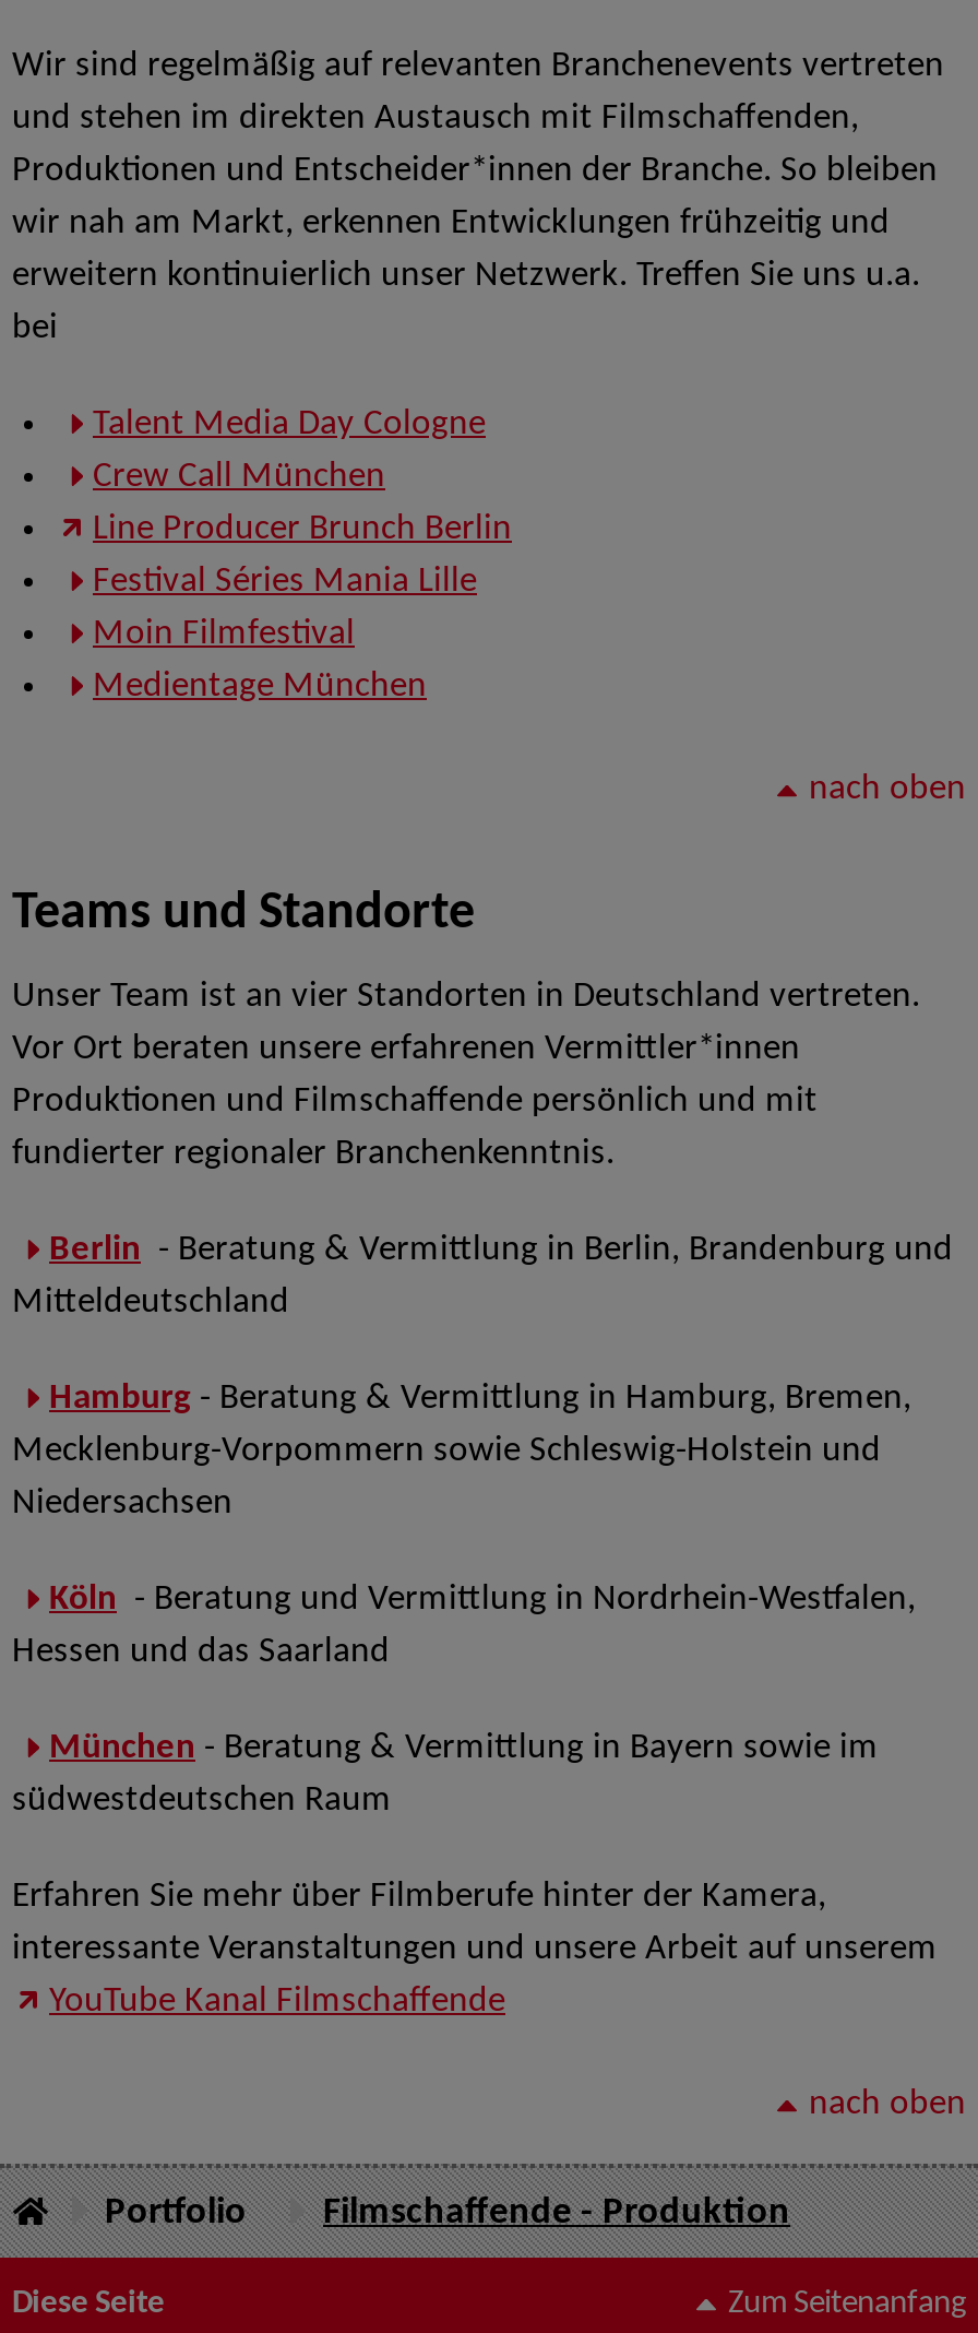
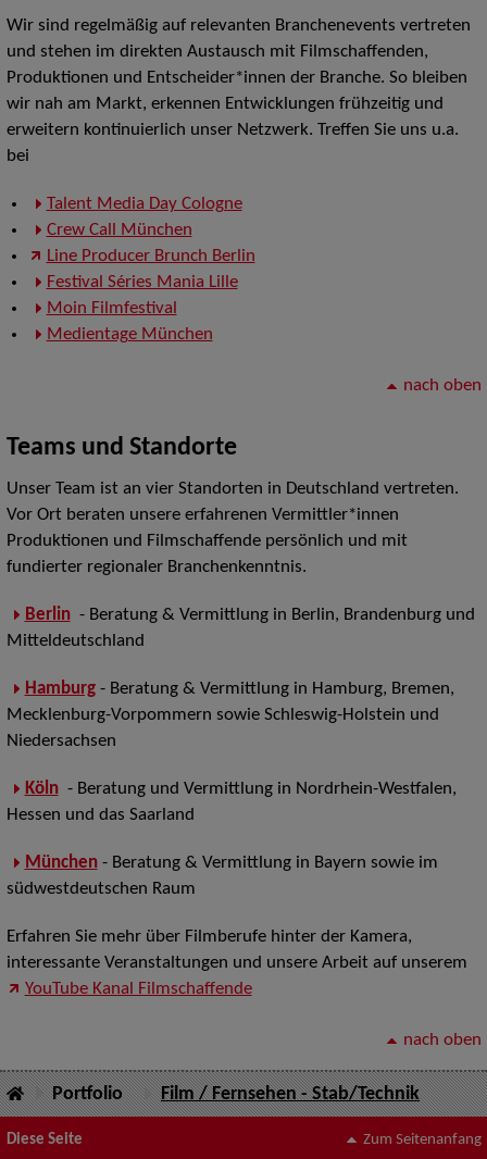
[323,2195,790,2232] Filmschaffende - Produktion -> [161,1085,420,1104] Film / Fernsehen - Stab/Technik

